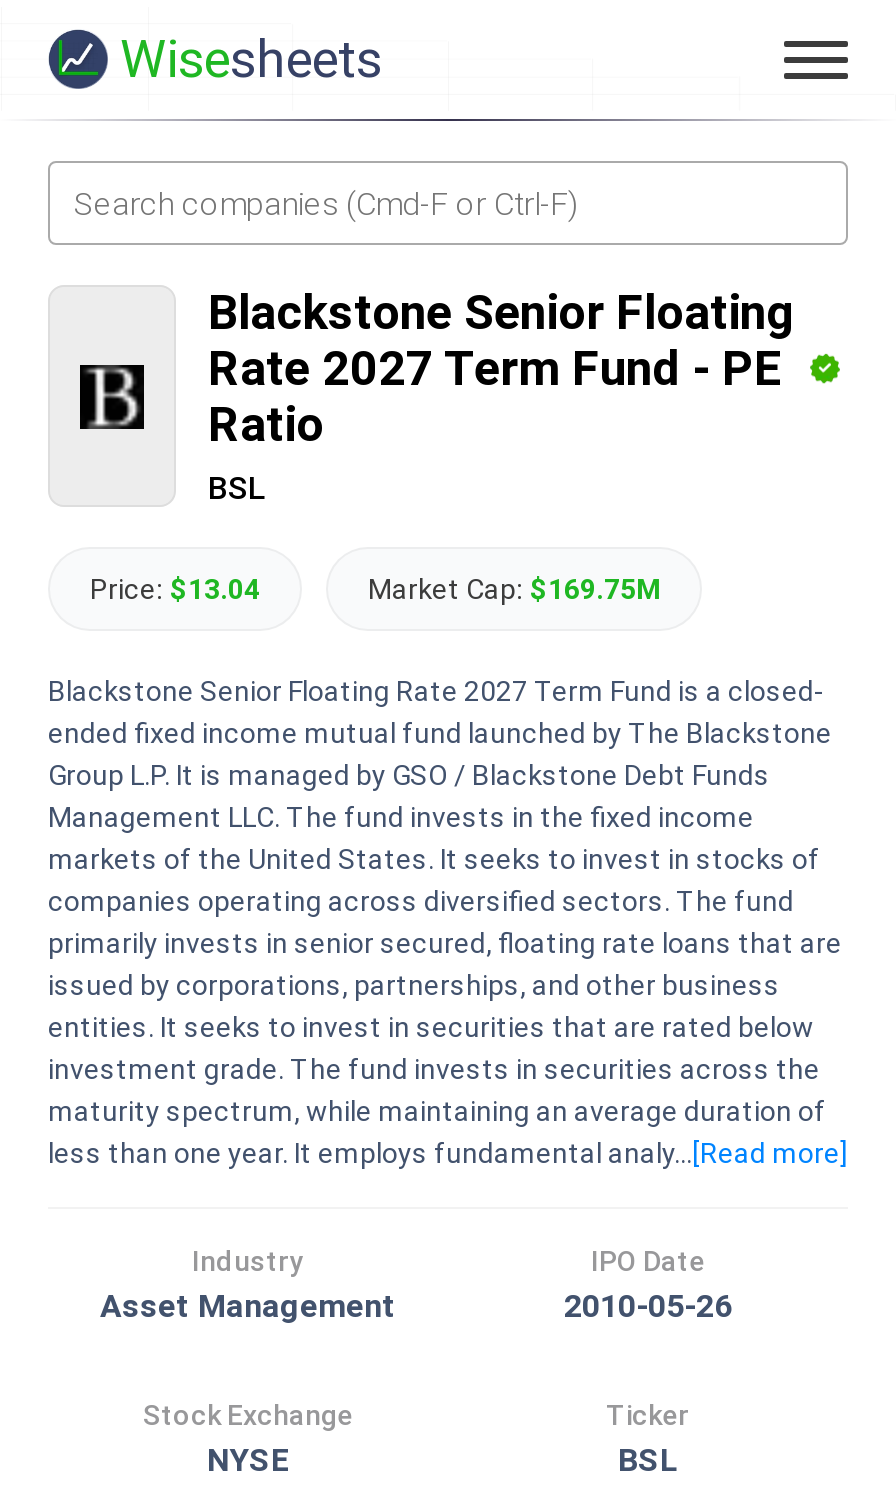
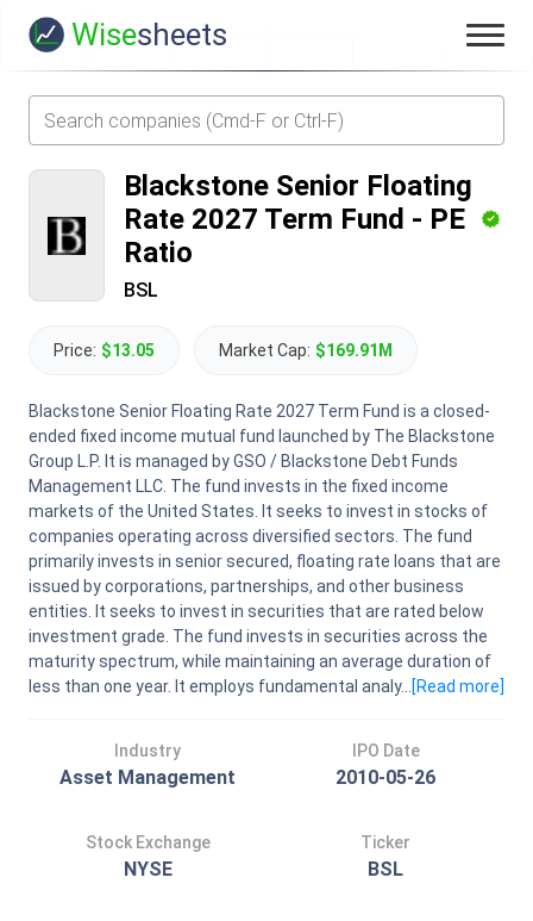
[90,573,260,605] Price: $13.04 -> [54,341,155,360] Price: $13.05
[368,573,660,605] Market Cap: $169.75M -> [219,341,393,360] Market Cap: $169.91M

